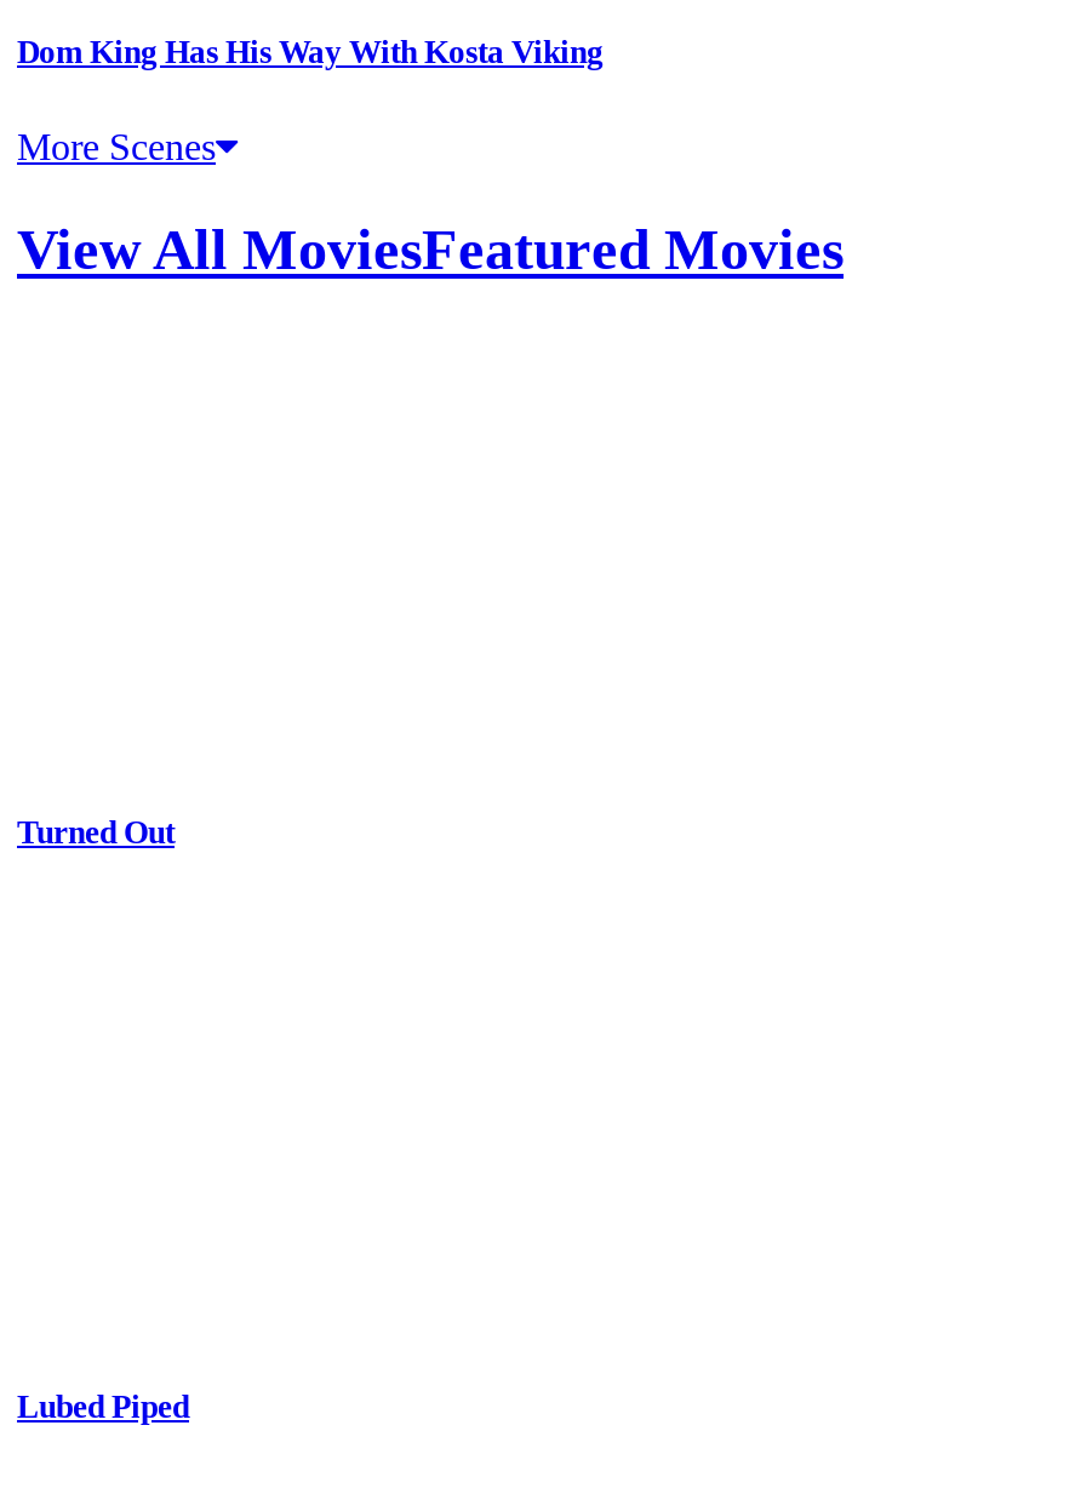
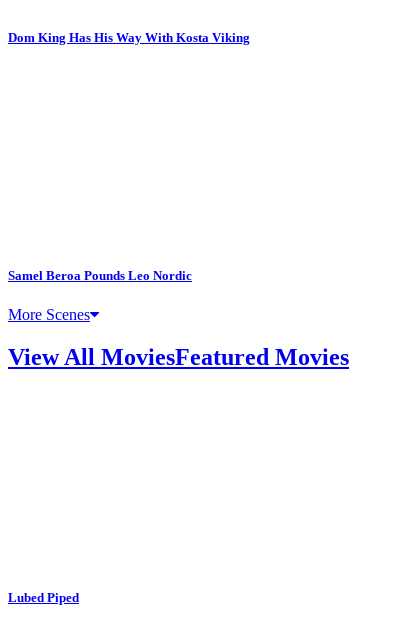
none -> [8,268,192,283] Samel Beroa Pounds Leo Nordic
moved [17,126,844,281] -> [8,306,349,370]: More Scenes | View All MoviesFeatured Movies
[17,814,175,850] Turned Out -> none

